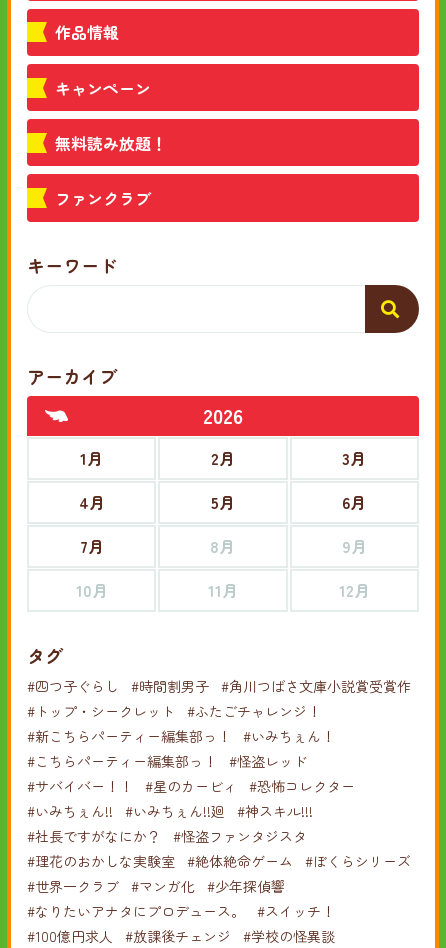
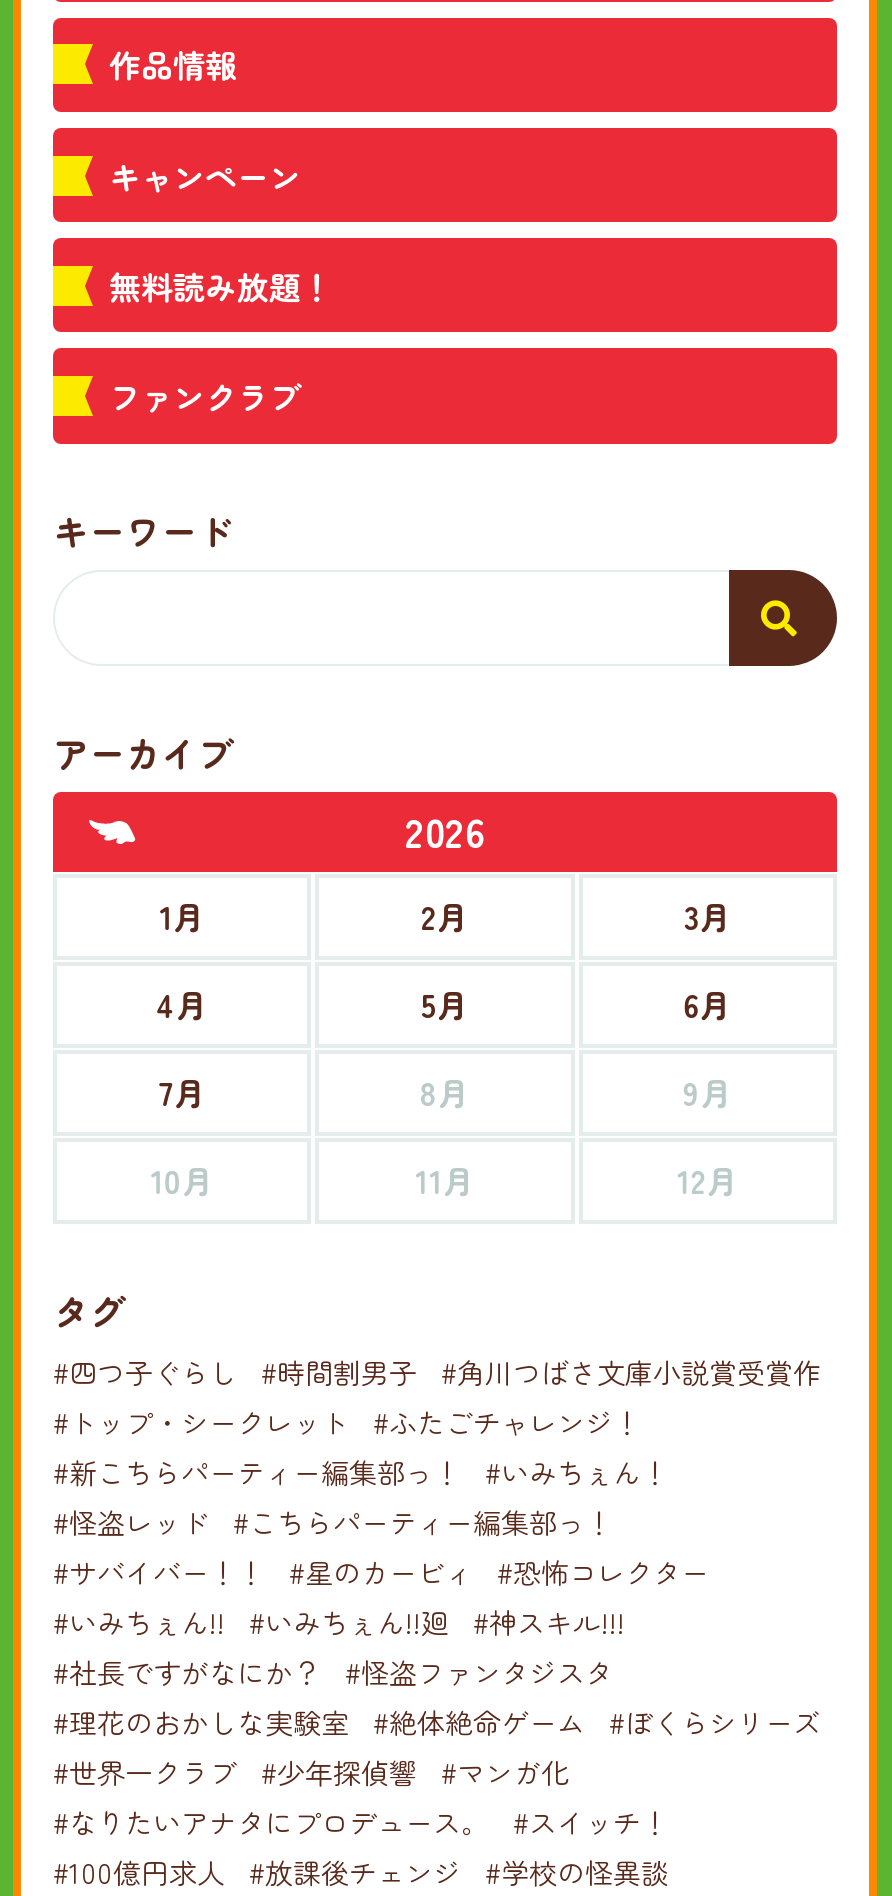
[27,751,307,771] #こちらパーティー編集部っ！ #怪盗レッド -> [53,1501,613,1541] #怪盗レッド #こちらパーティー編集部っ！
[27,876,285,896] #世界一クラブ #マンガ化 #少年探偵響 -> [53,1751,569,1791] #世界一クラブ #少年探偵響 #マンガ化

